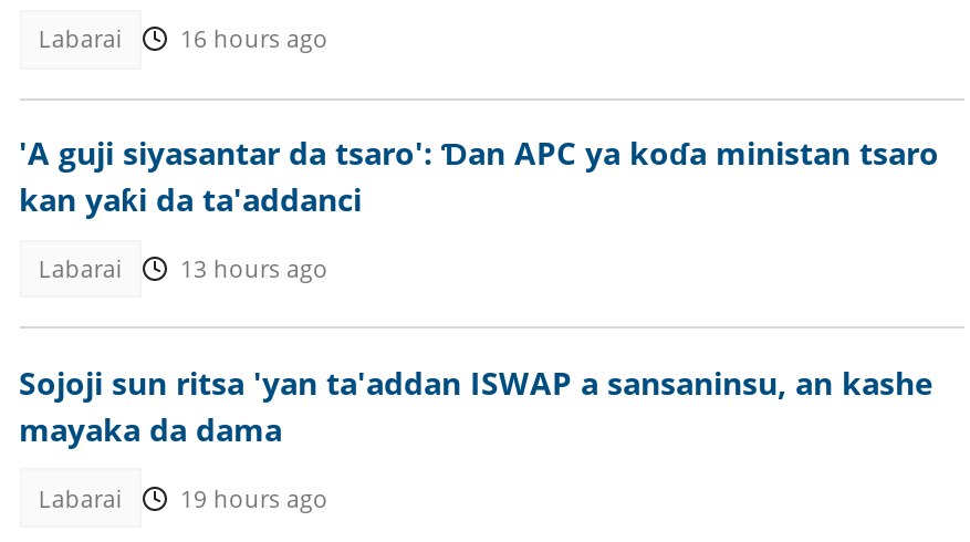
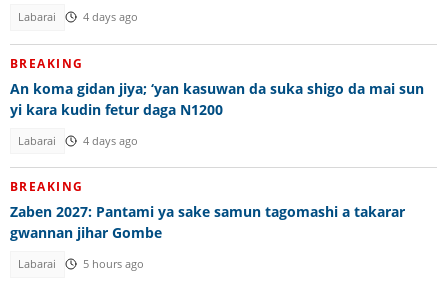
[38,24,328,55] Labarai 16 hours ago -> [18,10,137,24] Labarai 4 days ago
[19,131,939,220] 'A guji siyasantar da tsaro': Ɗan APC ya koɗa ministan tsaro | kan yaƙi da ta'addanci -> [9,55,423,119] BREAKING | An koma gidan jiya; ‘yan kasuwan da suka shigo da mai sun | yi kara kudin fetur daga N1200
[38,253,328,284] Labarai 13 hours ago -> [18,134,137,148] Labarai 4 days ago
[19,361,932,449] Sojoji sun ritsa 'yan ta'addan ISWAP a sansaninsu, an kashe | mayaka da dama -> [9,178,404,242] BREAKING | Zaben 2027: Pantami ya sake samun tagomashi a takarar | gwannan jihar Gombe
[38,482,328,513] Labarai 19 hours ago -> [18,257,143,271] Labarai 5 hours ago

